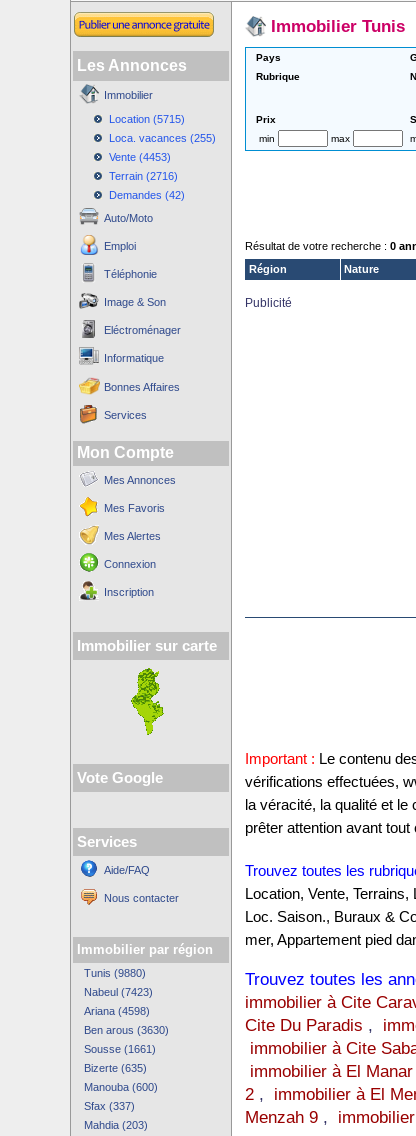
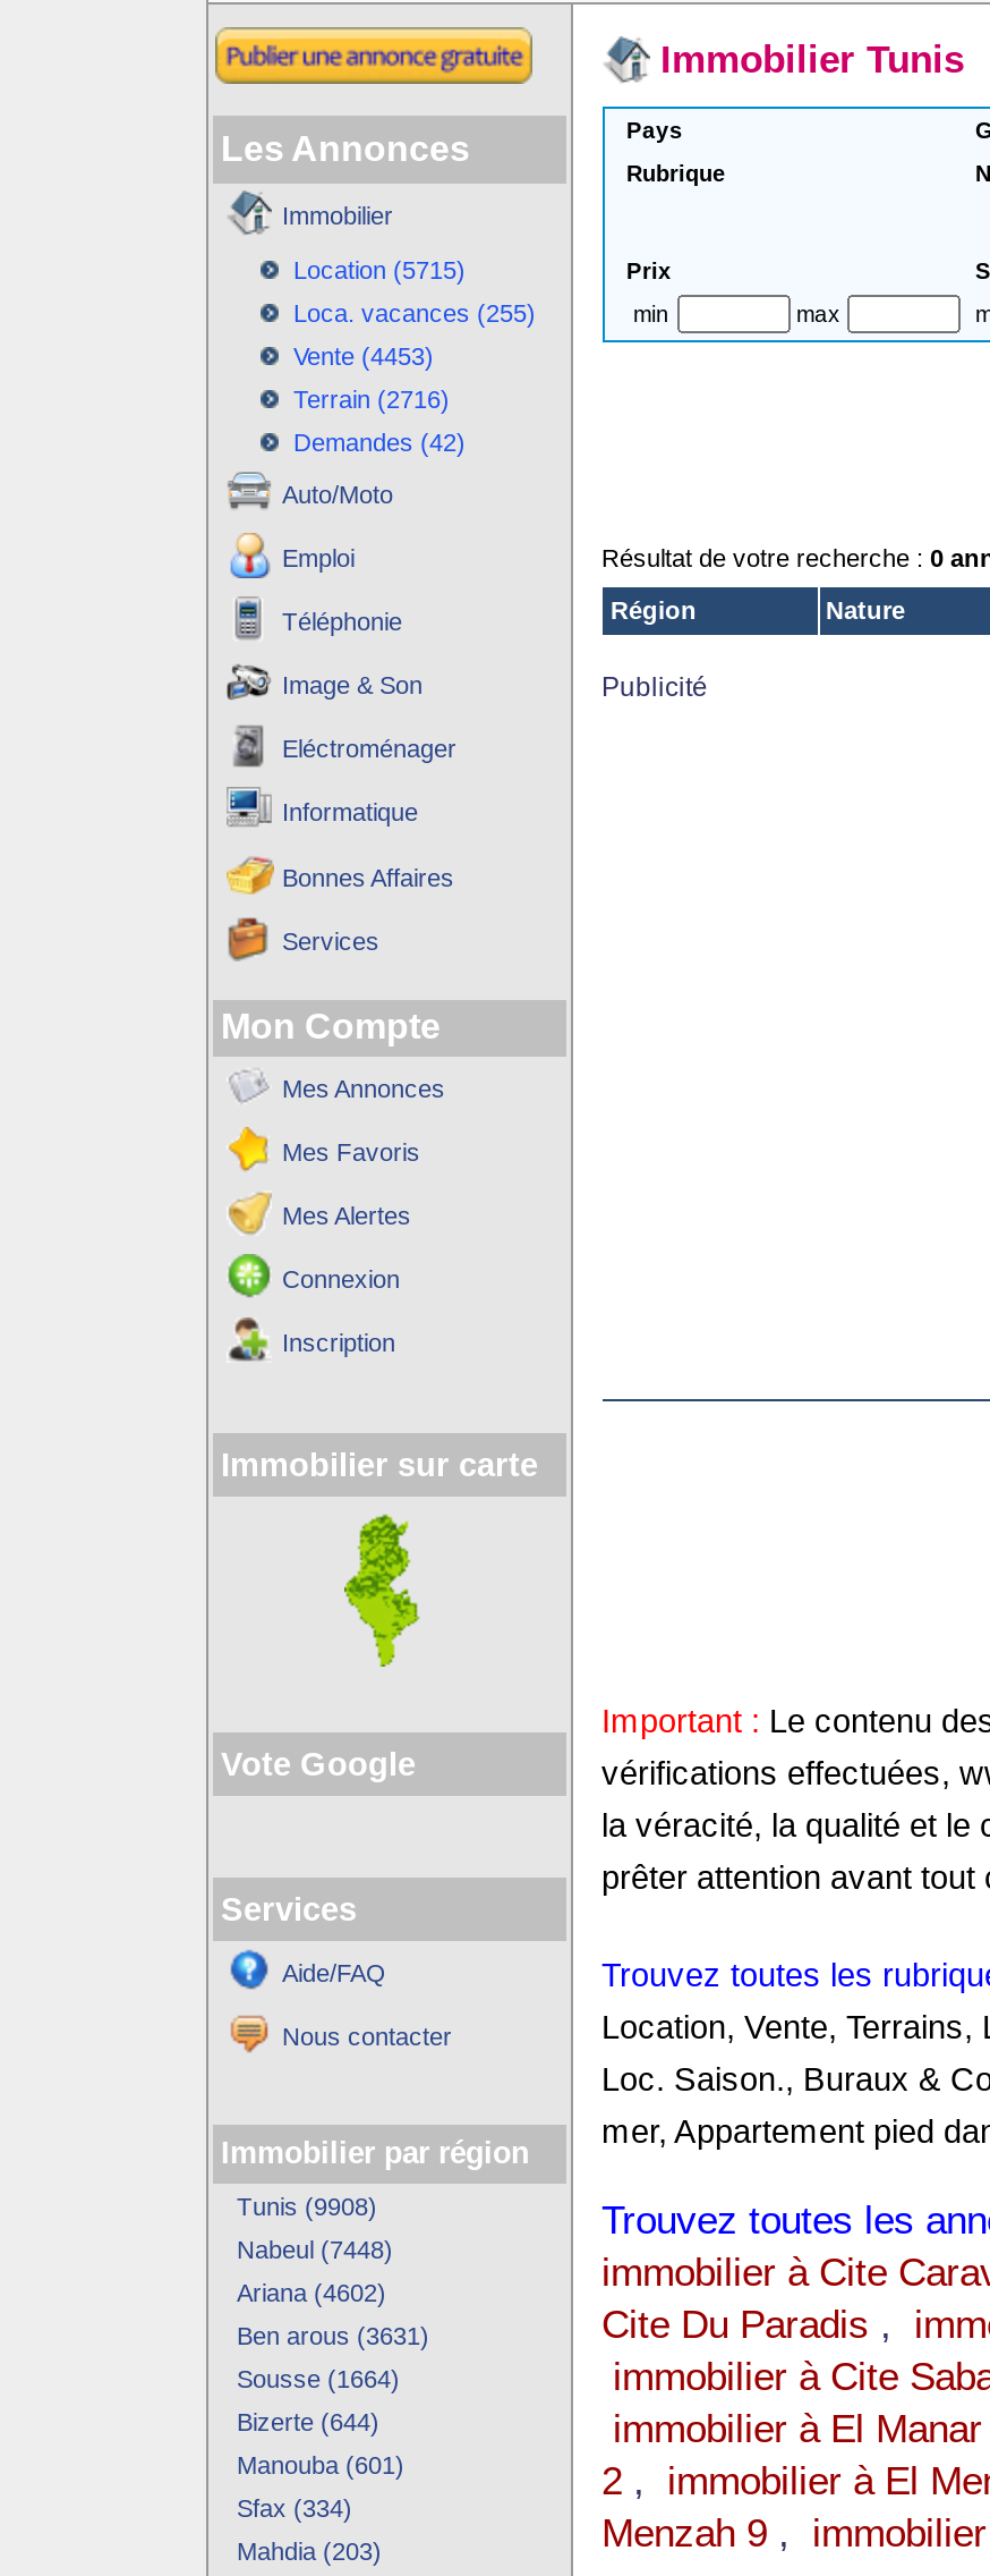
[83,967,145,979] Tunis (9880) -> [237,2193,377,2220] Tunis (9908)
[83,986,152,998] Nabeul (7423) -> [237,2236,393,2263] Nabeul (7448)
[83,1005,149,1017] Ariana (4598) -> [237,2279,386,2306] Ariana (4602)
[83,1024,168,1036] Ben arous (3630) -> [237,2322,429,2349] Ben arous (3631)
[83,1043,155,1055] Sousse (1661) -> [237,2365,400,2392] Sousse (1664)
[83,1062,146,1074] Bizerte (635) -> [237,2408,379,2435] Bizerte (644)
[83,1081,157,1093] Manouba (600) -> [237,2451,404,2478] Manouba (601)
[83,1100,134,1112] Sfax (337) -> [237,2494,352,2522] Sfax (334)

